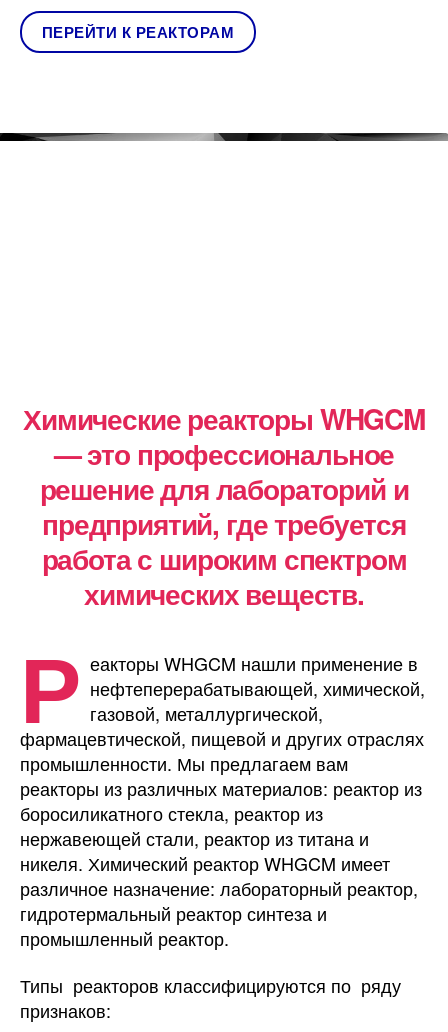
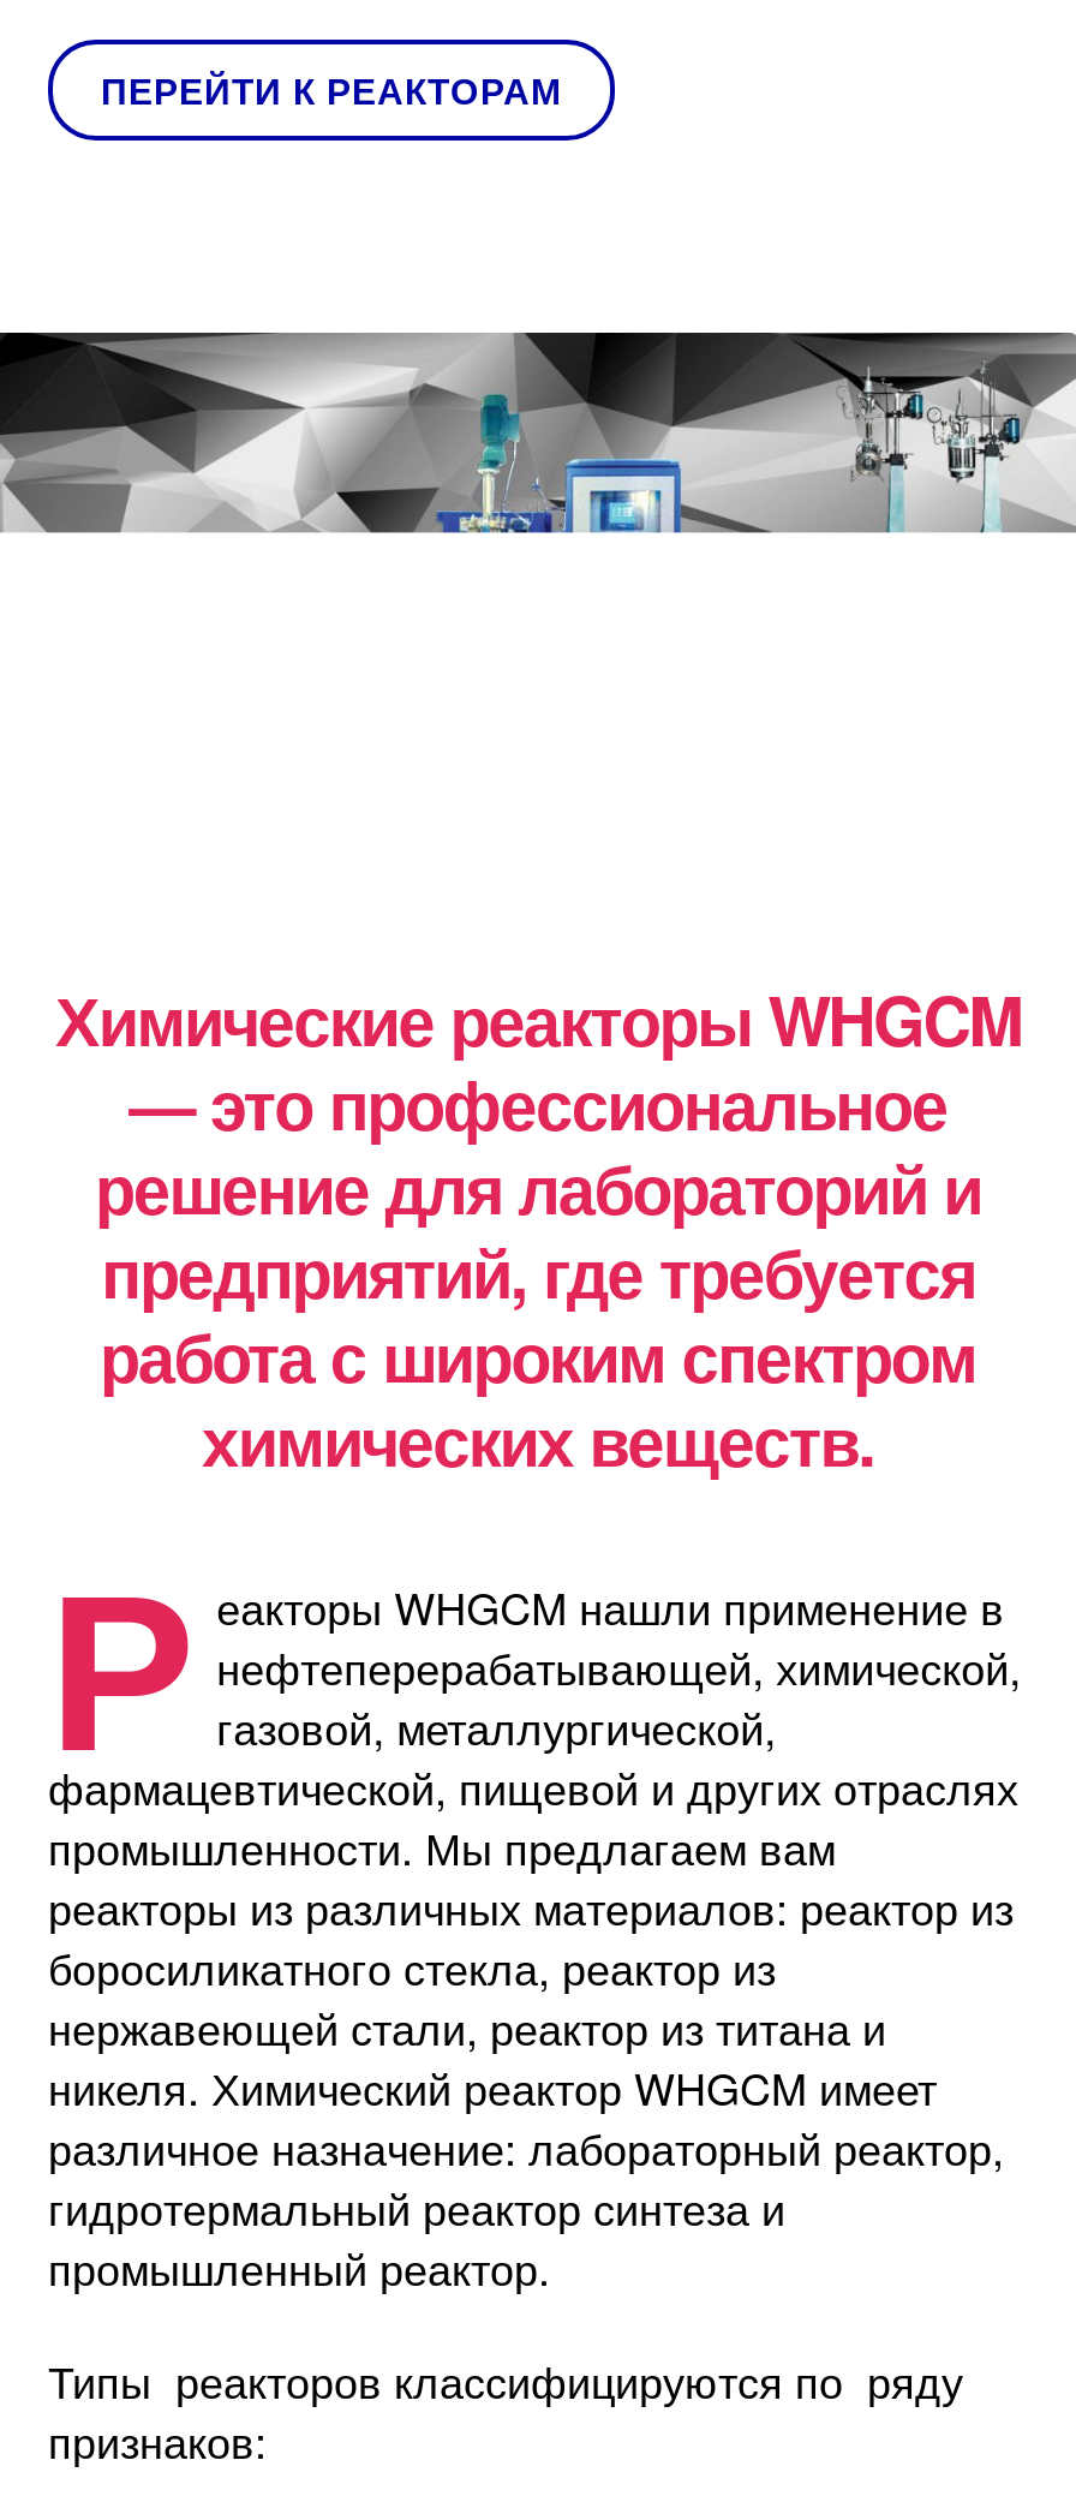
none -> [7,350,1069,535] [image]

